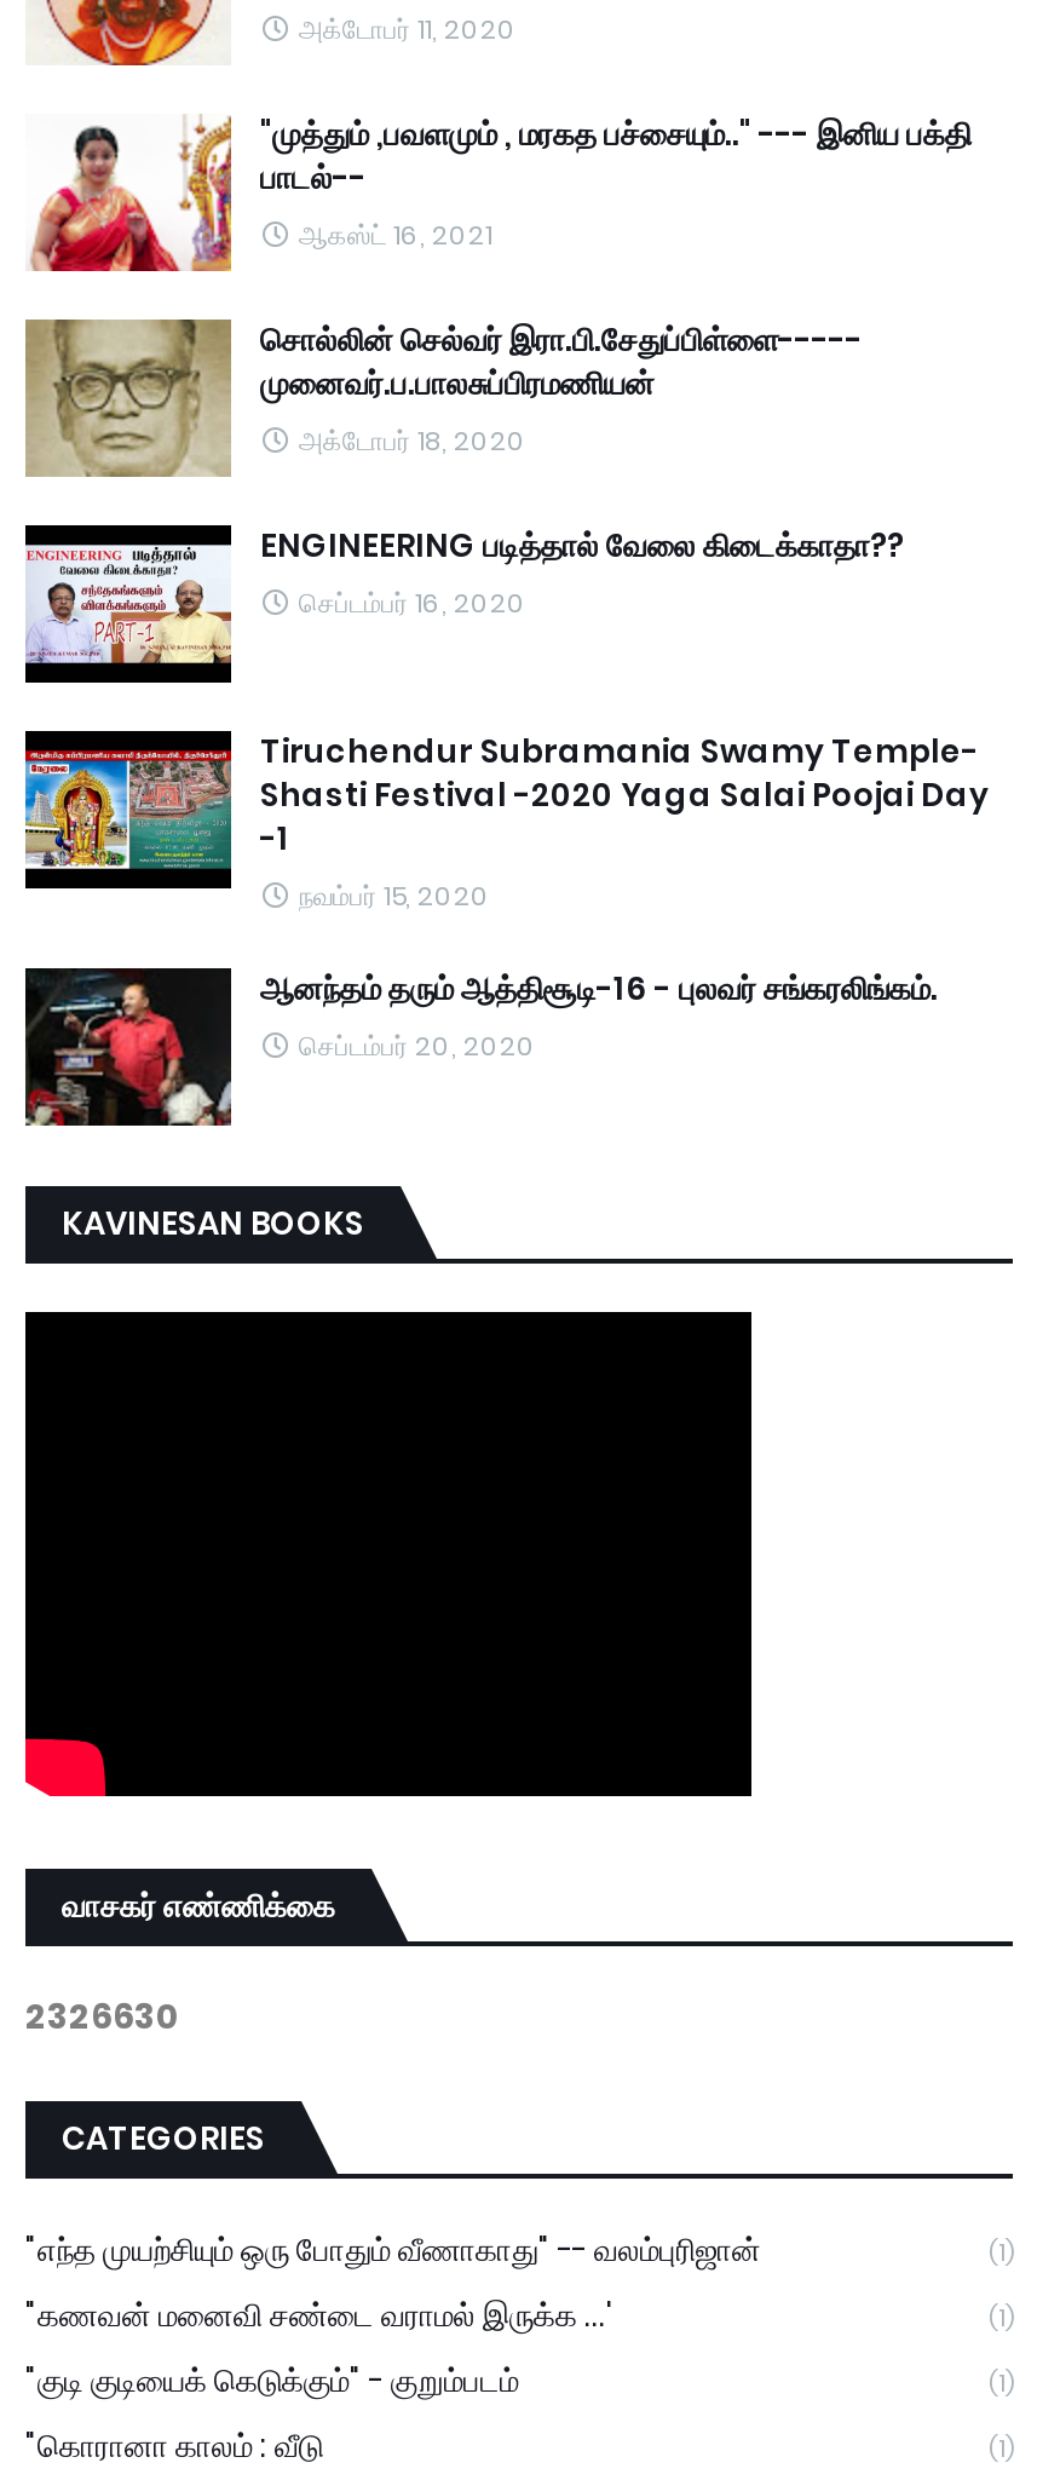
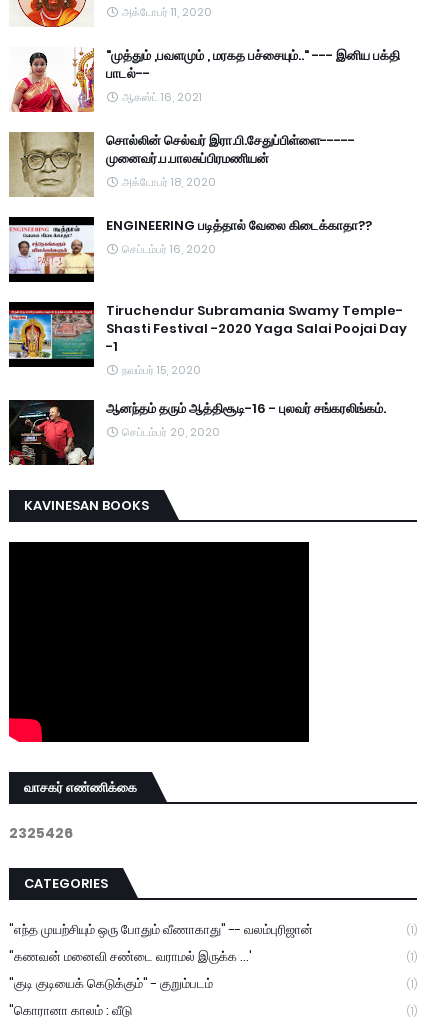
[25,1991,180,2040] 2326630 -> [9,823,73,843] 2325426

